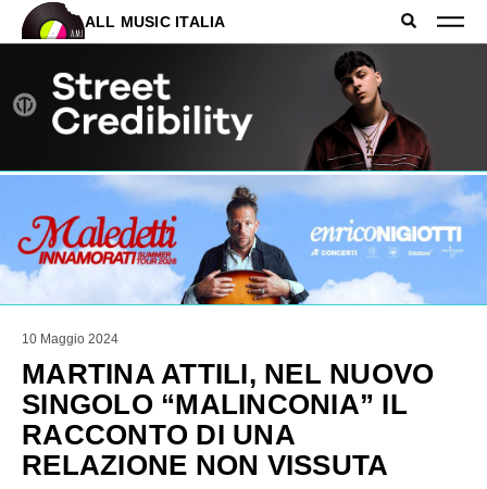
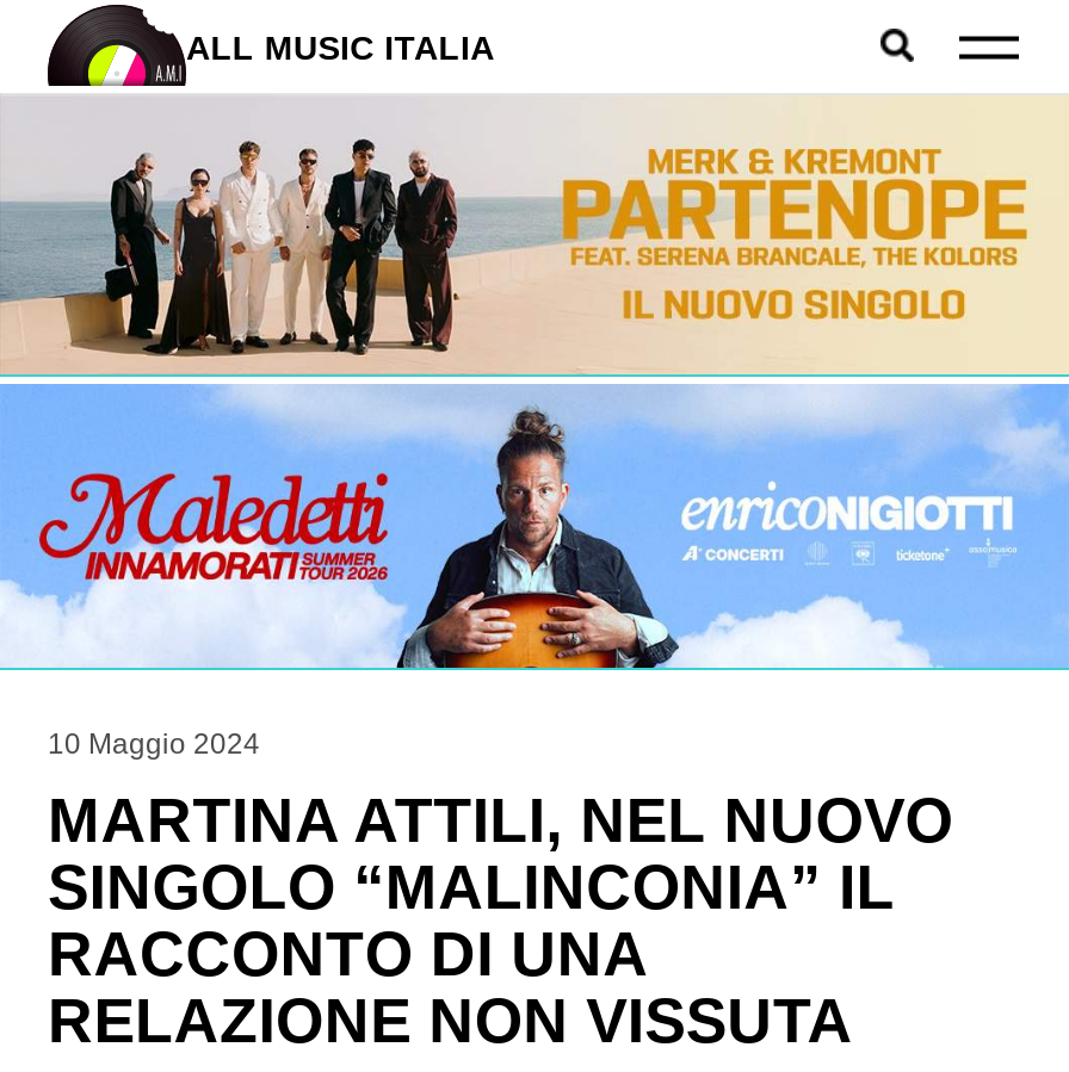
[3,42,484,172] [image] -> [7,95,1062,374] [image]

